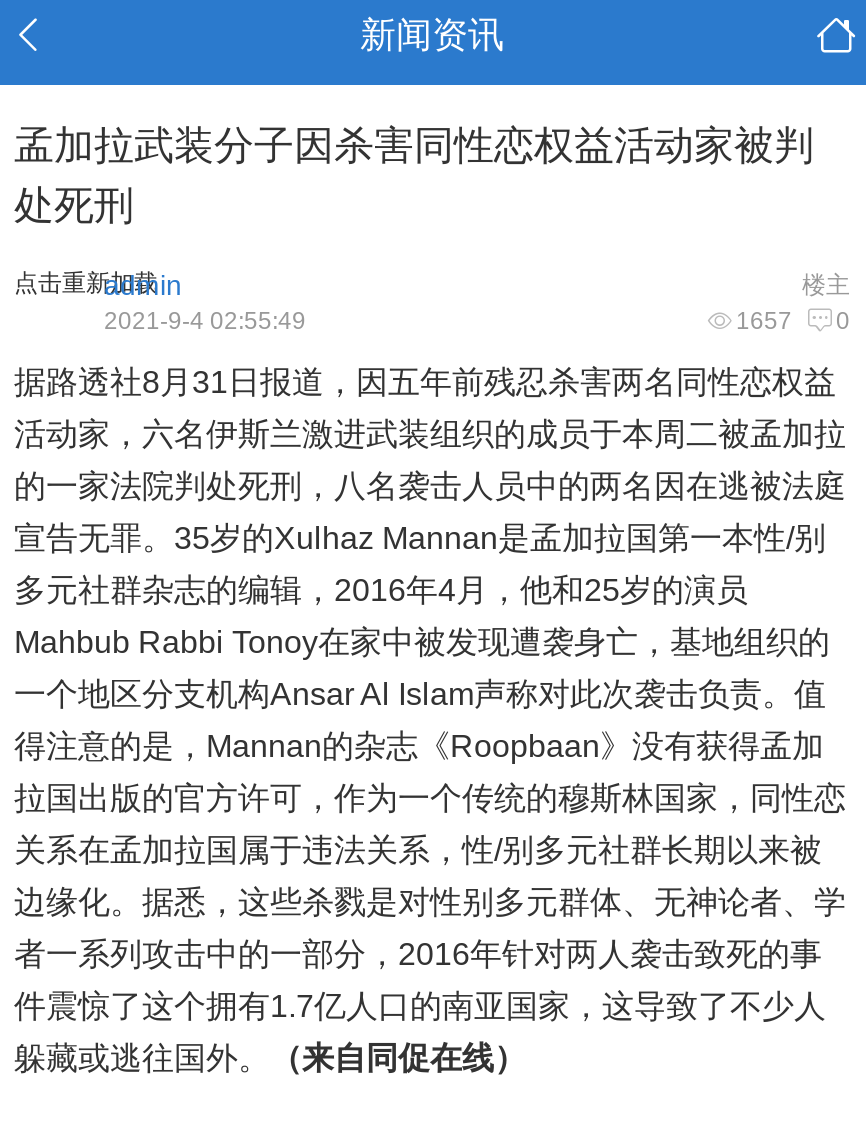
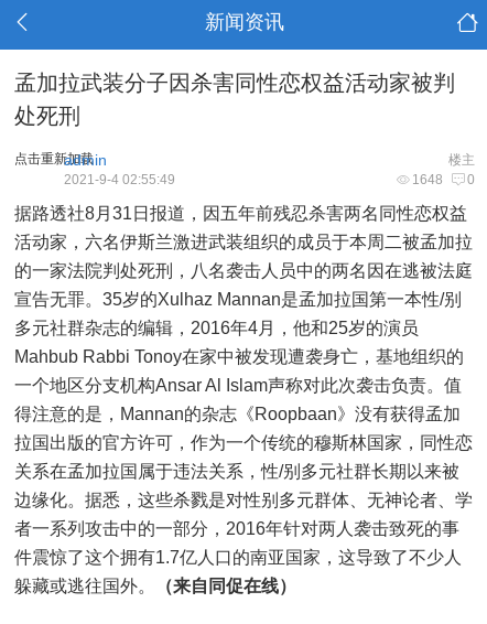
[736,307,850,335] 1657 0 -> [412,172,475,187] 1648 0

